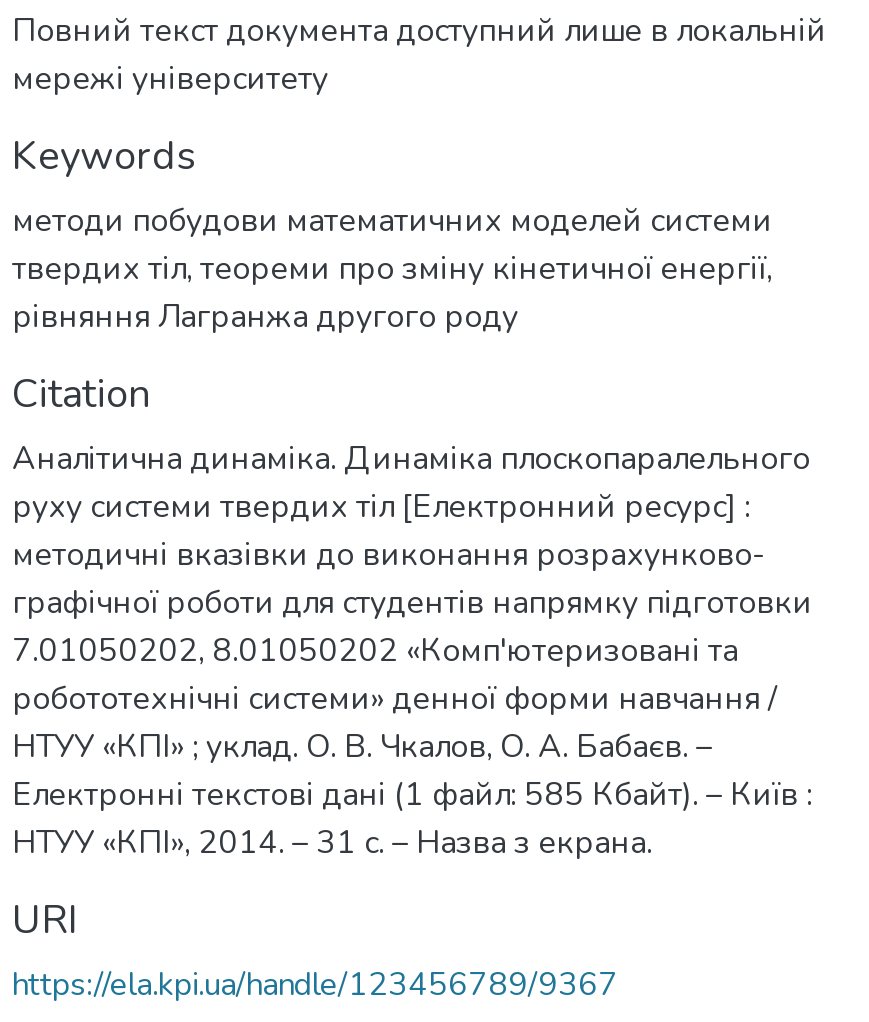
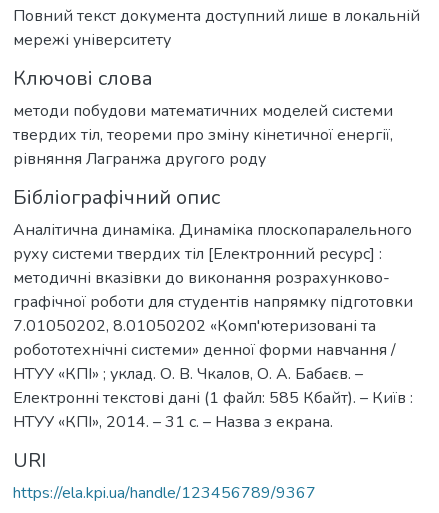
[12,129,196,183] Keywords -> [13,65,153,92] Ключові слова
[12,367,152,421] Citation -> [13,184,220,211] Бібліографічний опис

